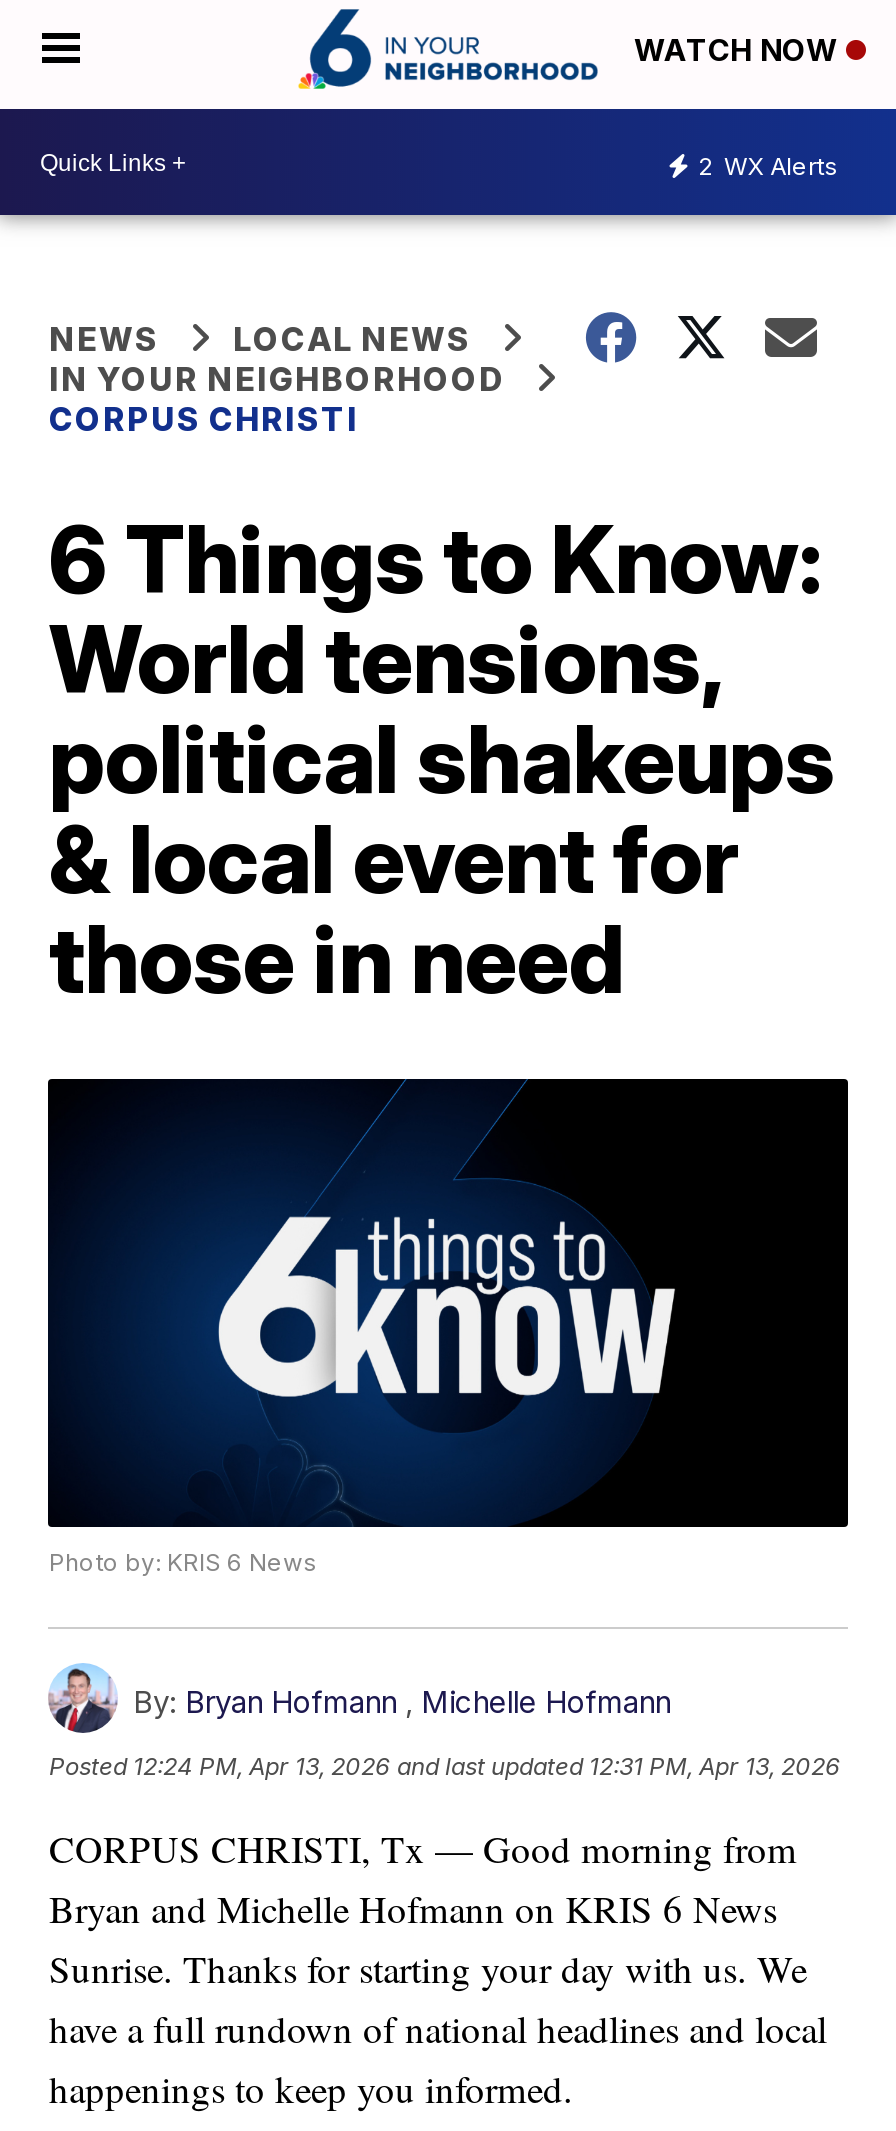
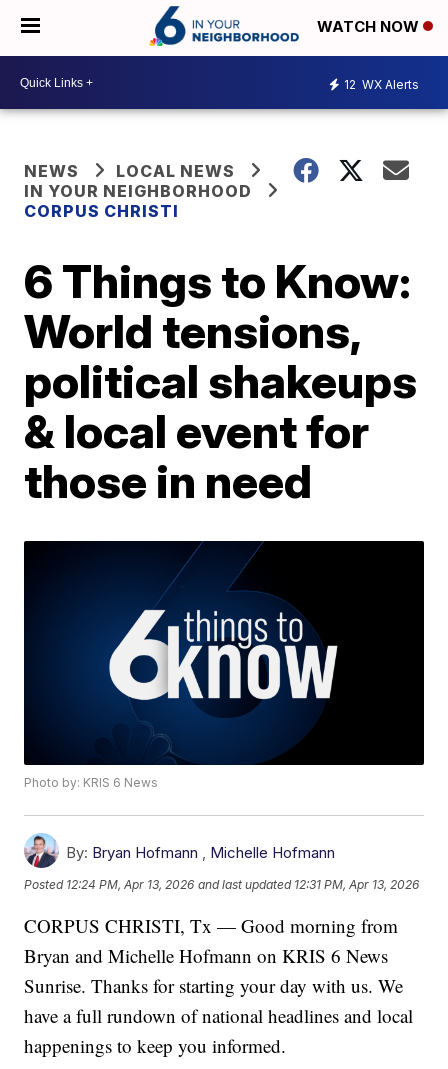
[698,150,838,180] 2 WX Alerts -> [344,76,419,91] 12 WX Alerts

